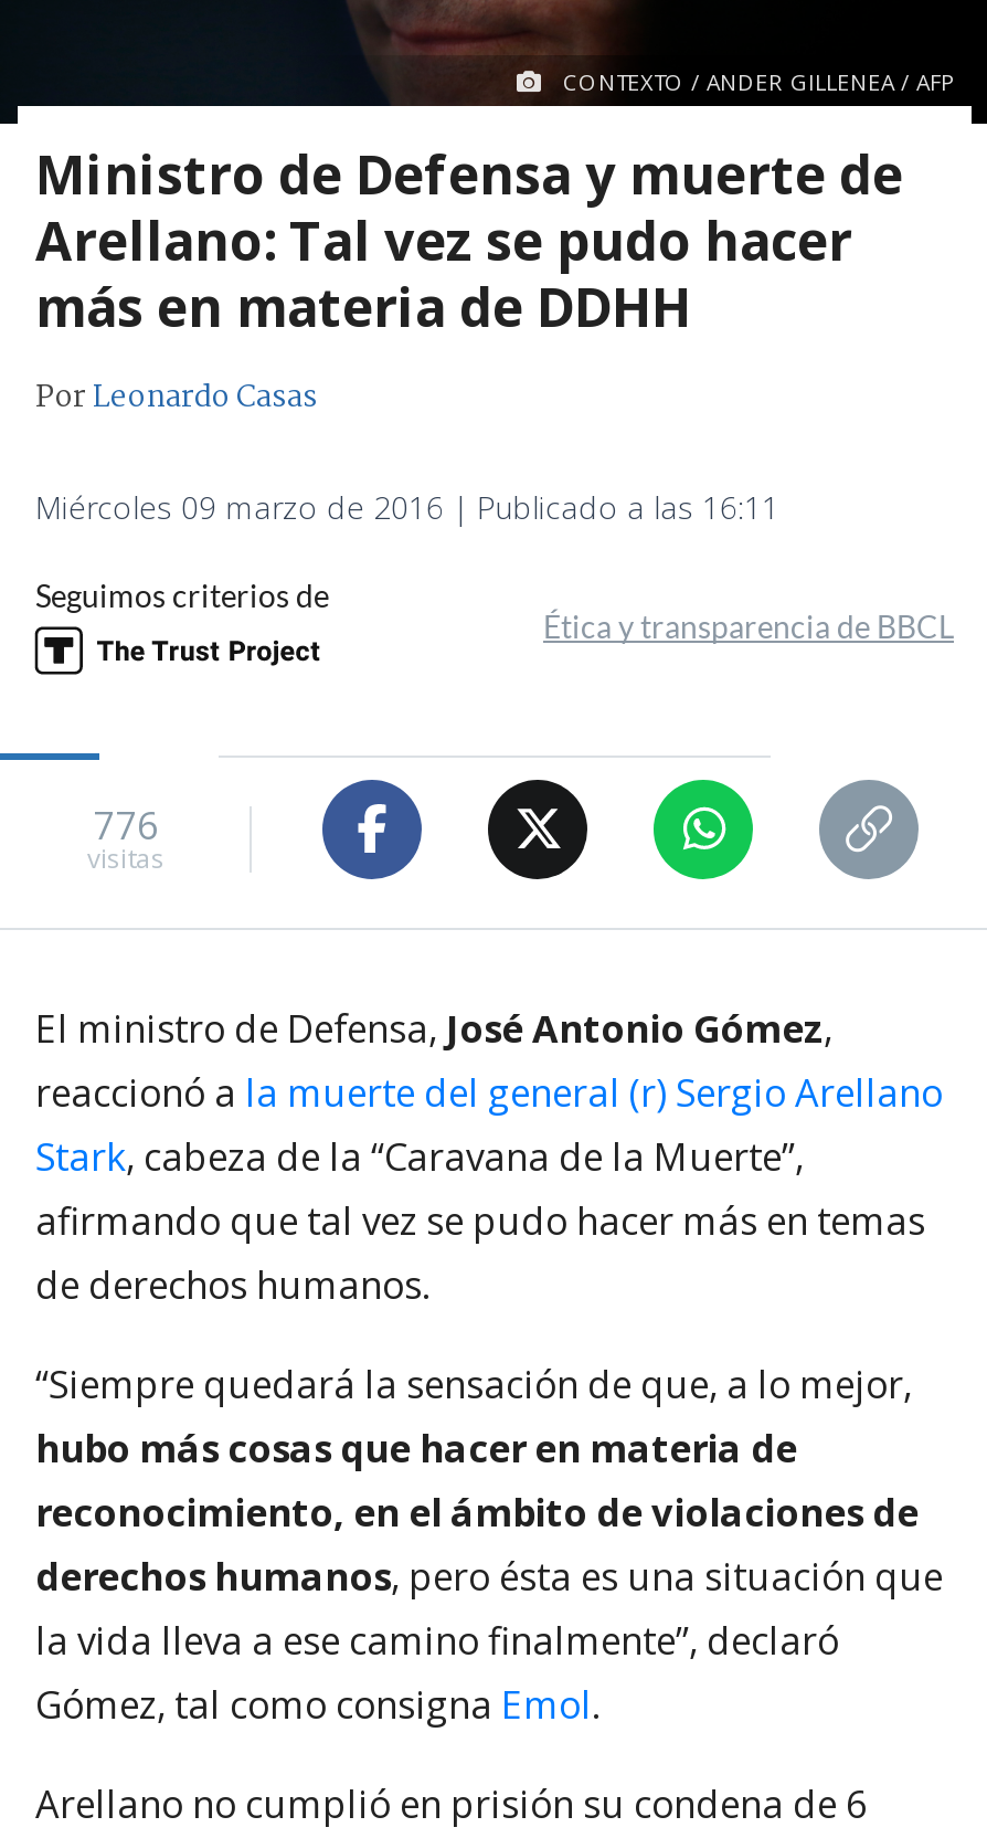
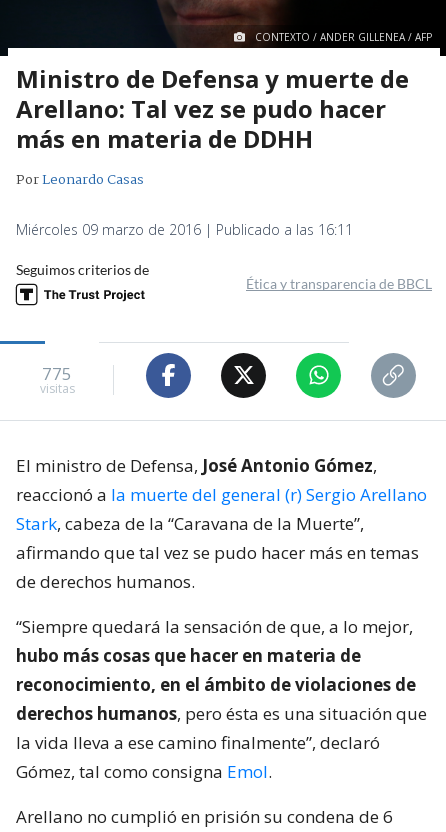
[93,800,159,851] 776 -> [42,362,72,385] 775

